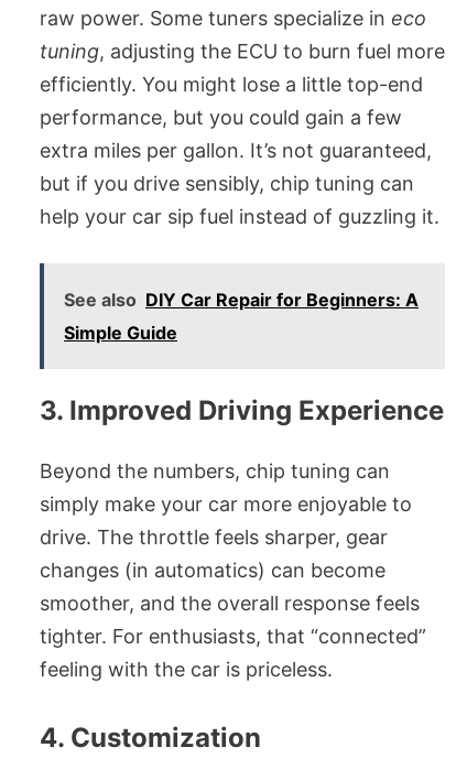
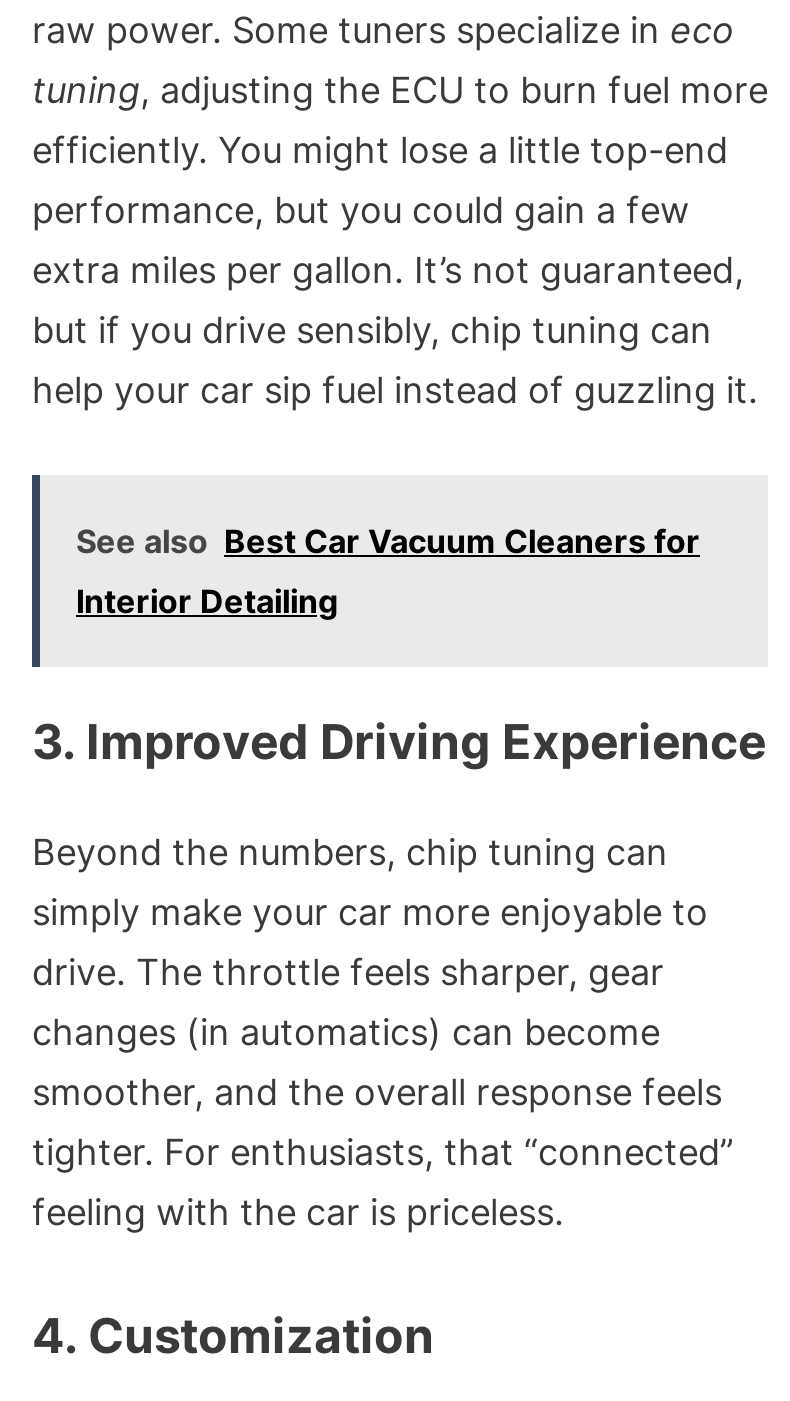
[64,288,419,310] See also DIY Car Repair for Beginners: A -> [76,520,700,560] See also Best Car Vacuum Cleaners for
[64,321,177,343] Simple Guide -> [76,580,338,620] Interior Detailing

